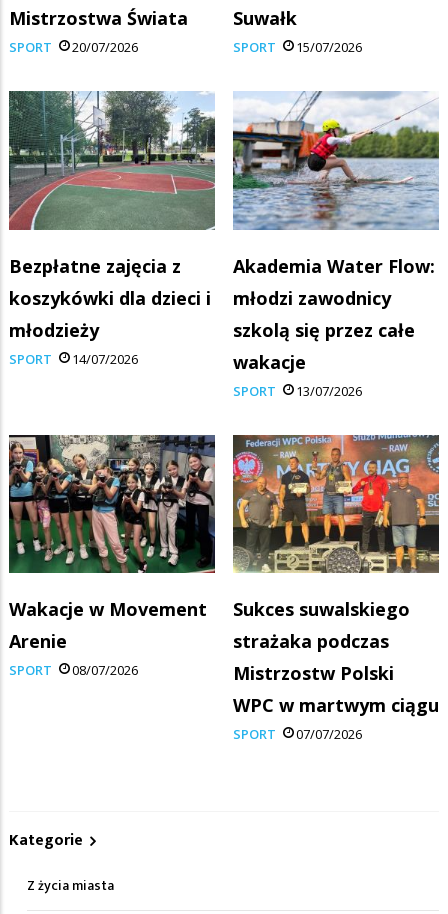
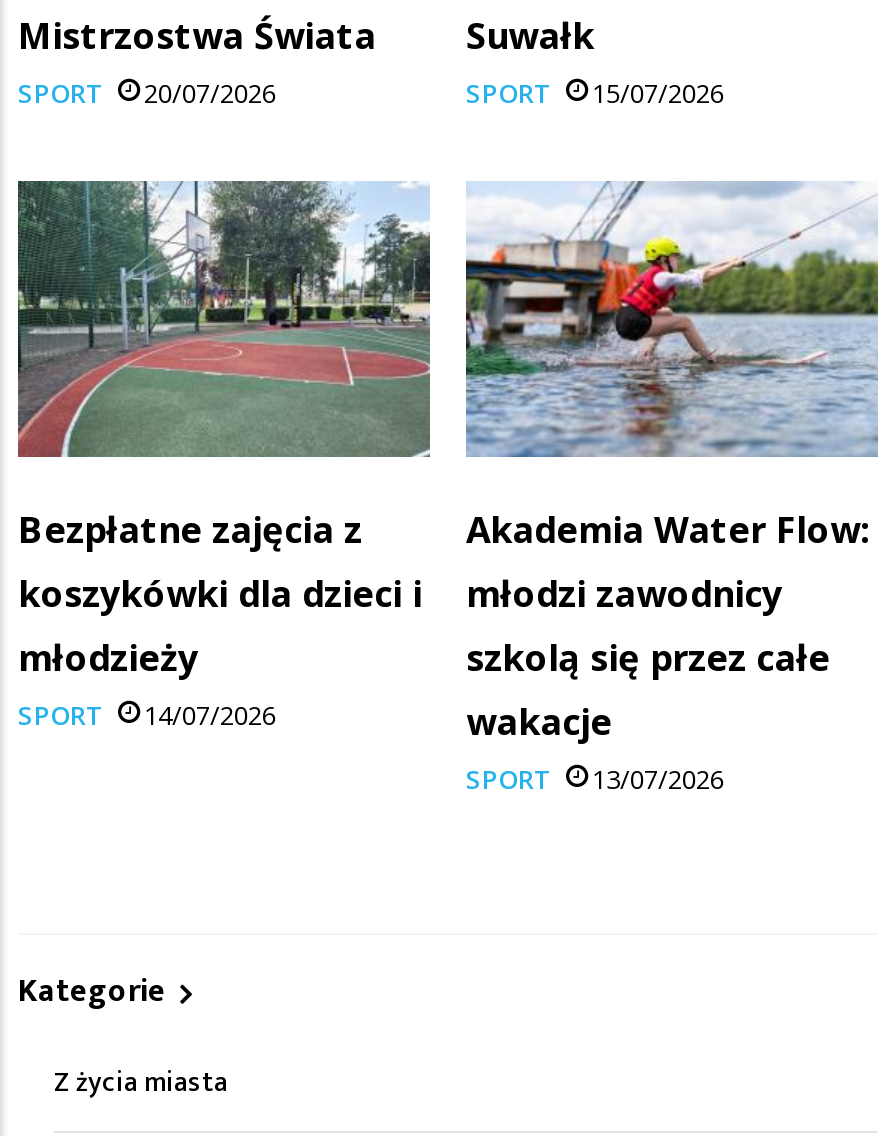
[8,434,216,679] [image] | Wakacje w Movement | Arenie | SPORT | 08/07/2026 -> none
[232,434,440,743] [image] | Sukces suwalskiego | strażaka podczas | Mistrzostw Polski | WPC w martwym ciągu | SPORT | 07/07/2026 -> none

